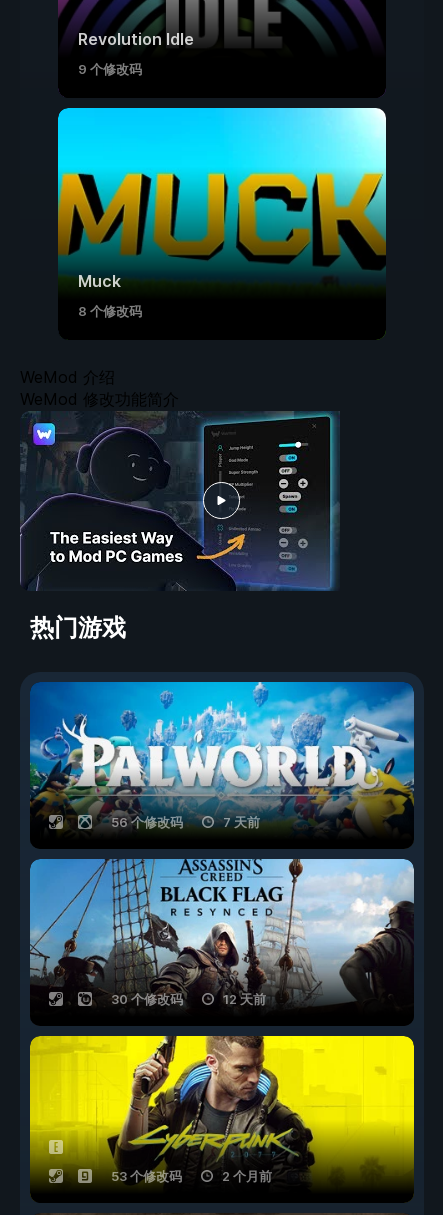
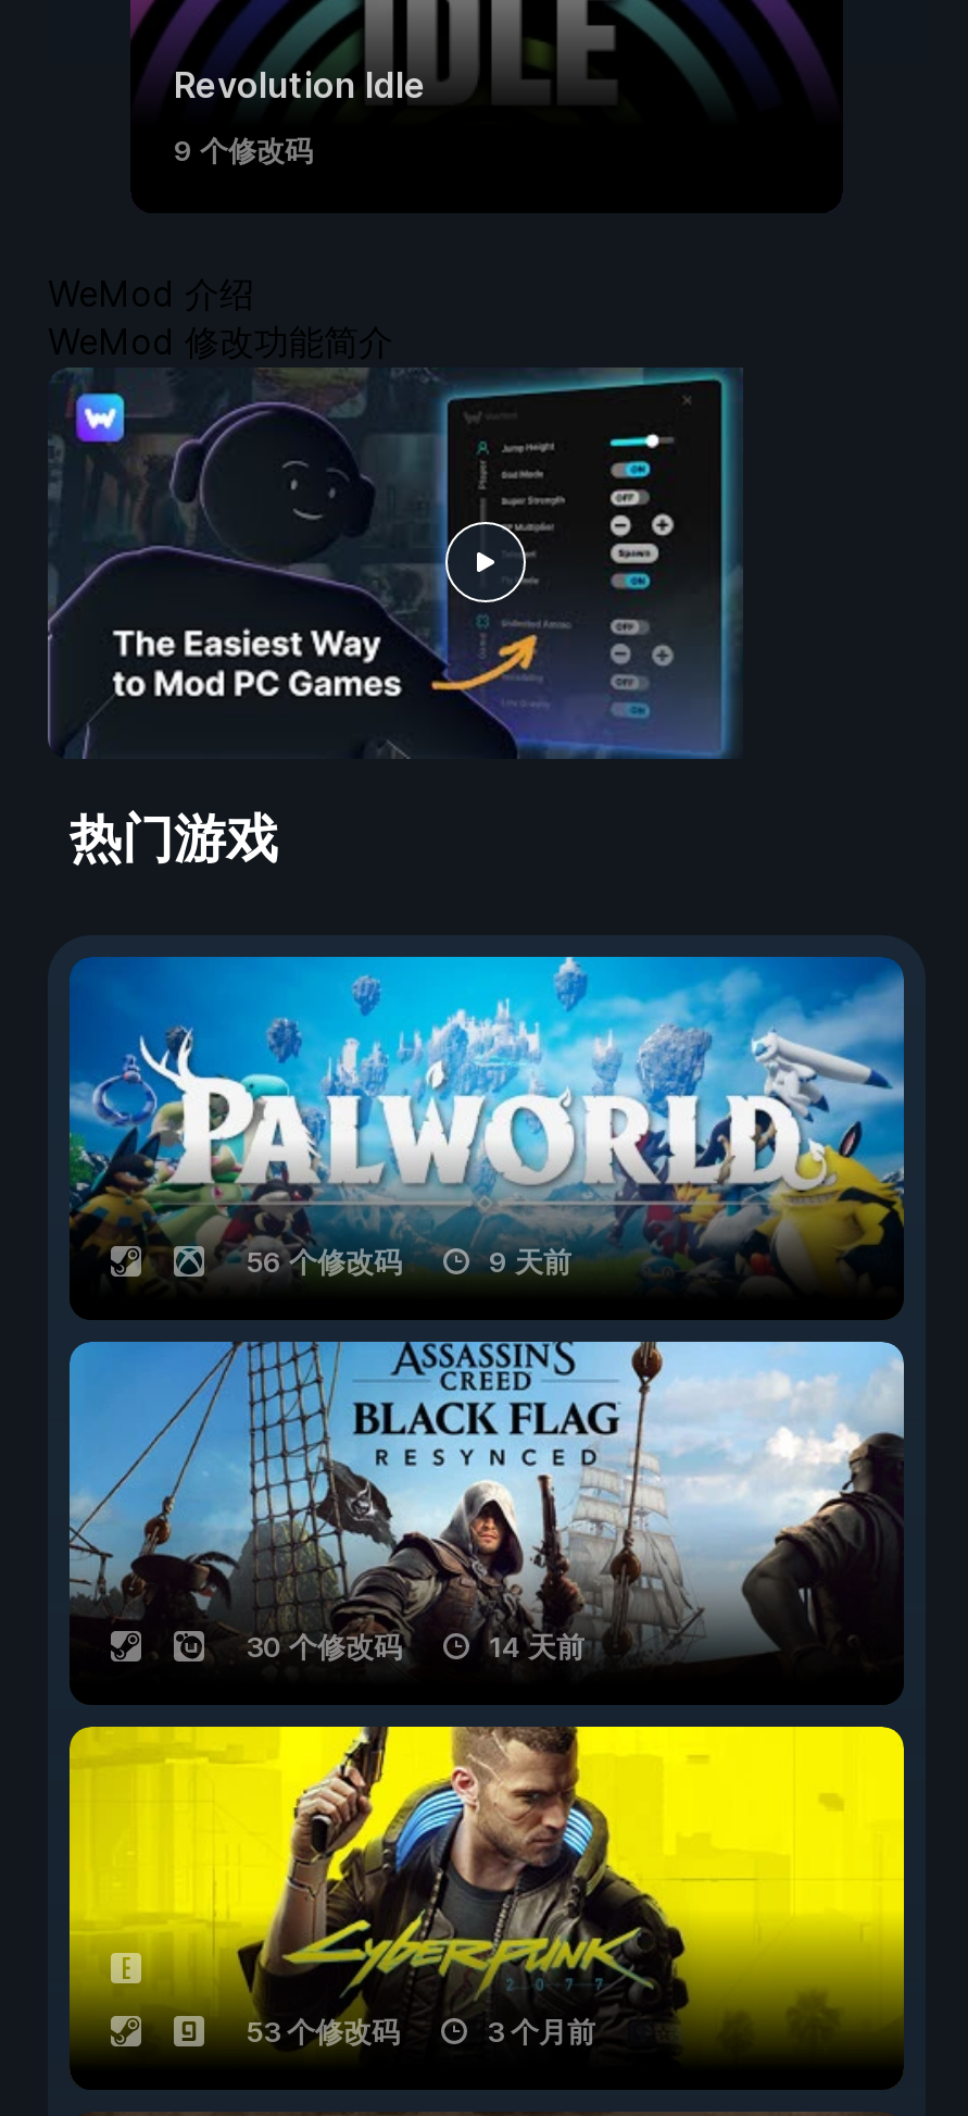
[57,107,387,319] [image] | Muck | 8 个修改码 -> none
[223,814,260,830] 7 天前 -> [489,1244,571,1279] 9 天前
[223,991,266,1007] 12 天前 -> [489,1629,584,1664] 14 天前
[222,1168,272,1184] 2 个月前 -> [487,2014,595,2049] 3 个月前

